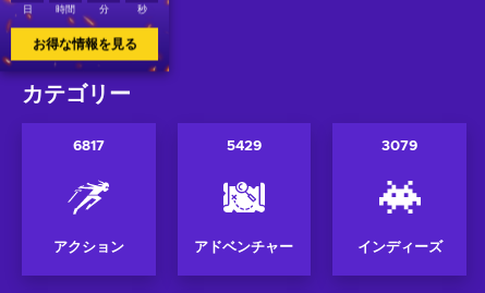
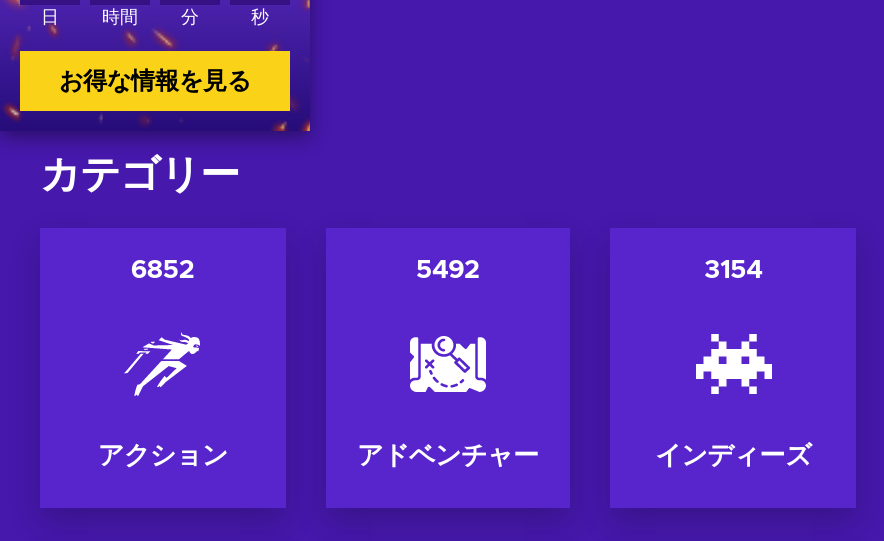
[73,139,104,154] 6817 -> [131,258,195,284] 6852
[227,139,262,154] 5429 -> [416,258,480,284] 5492
[382,139,418,154] 3079 -> [704,258,762,284] 3154

